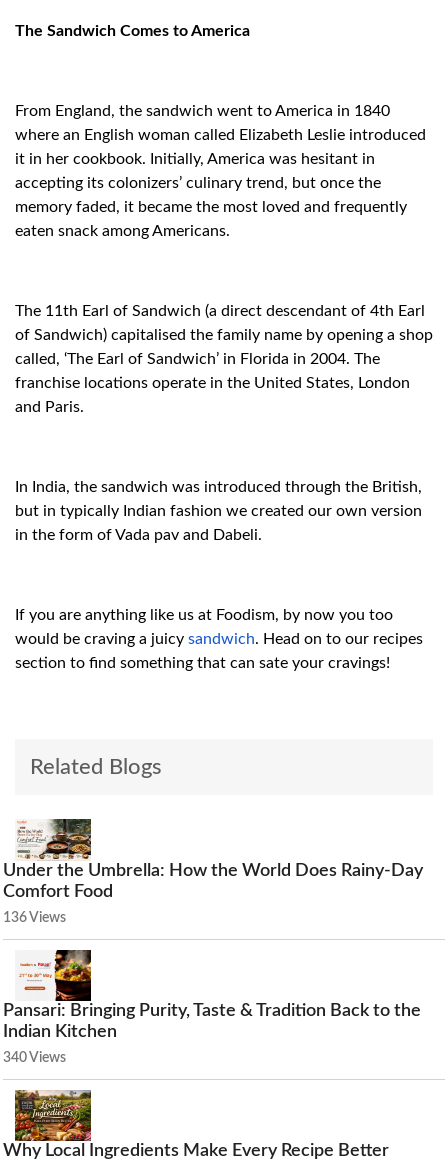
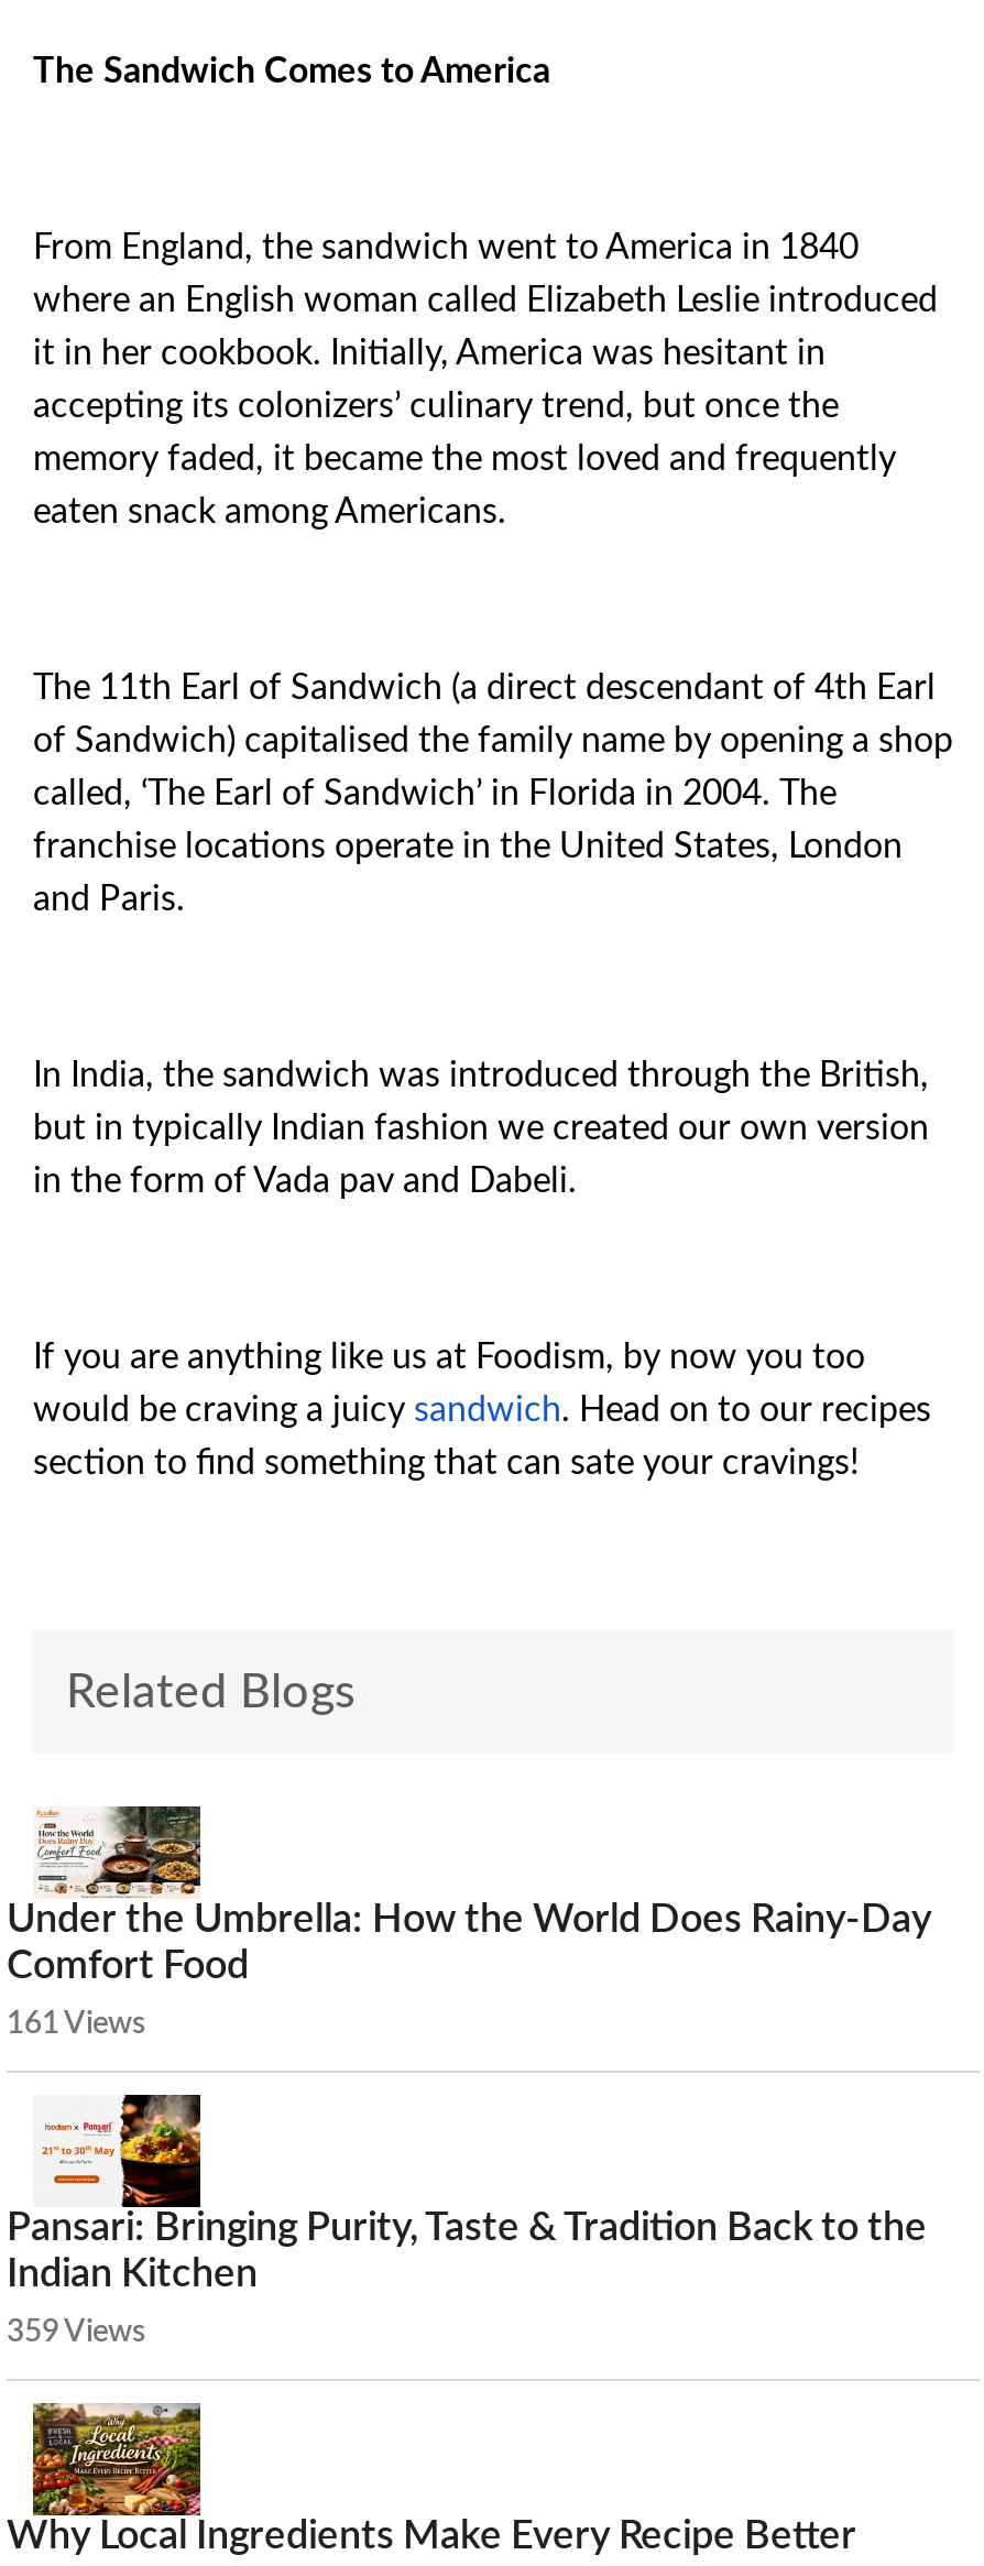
[3,911,66,925] 136 Views -> [7,2010,145,2040] 161 Views
[3,1051,66,1065] 340 Views -> [7,2317,145,2348] 359 Views

